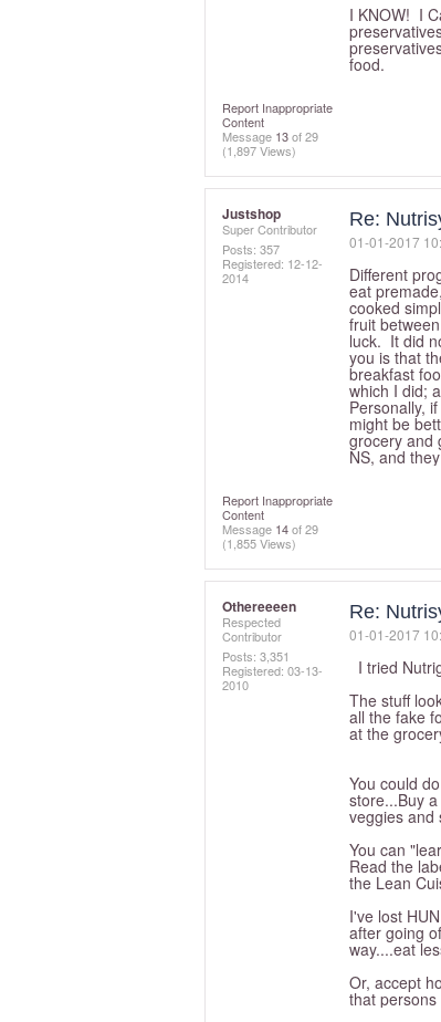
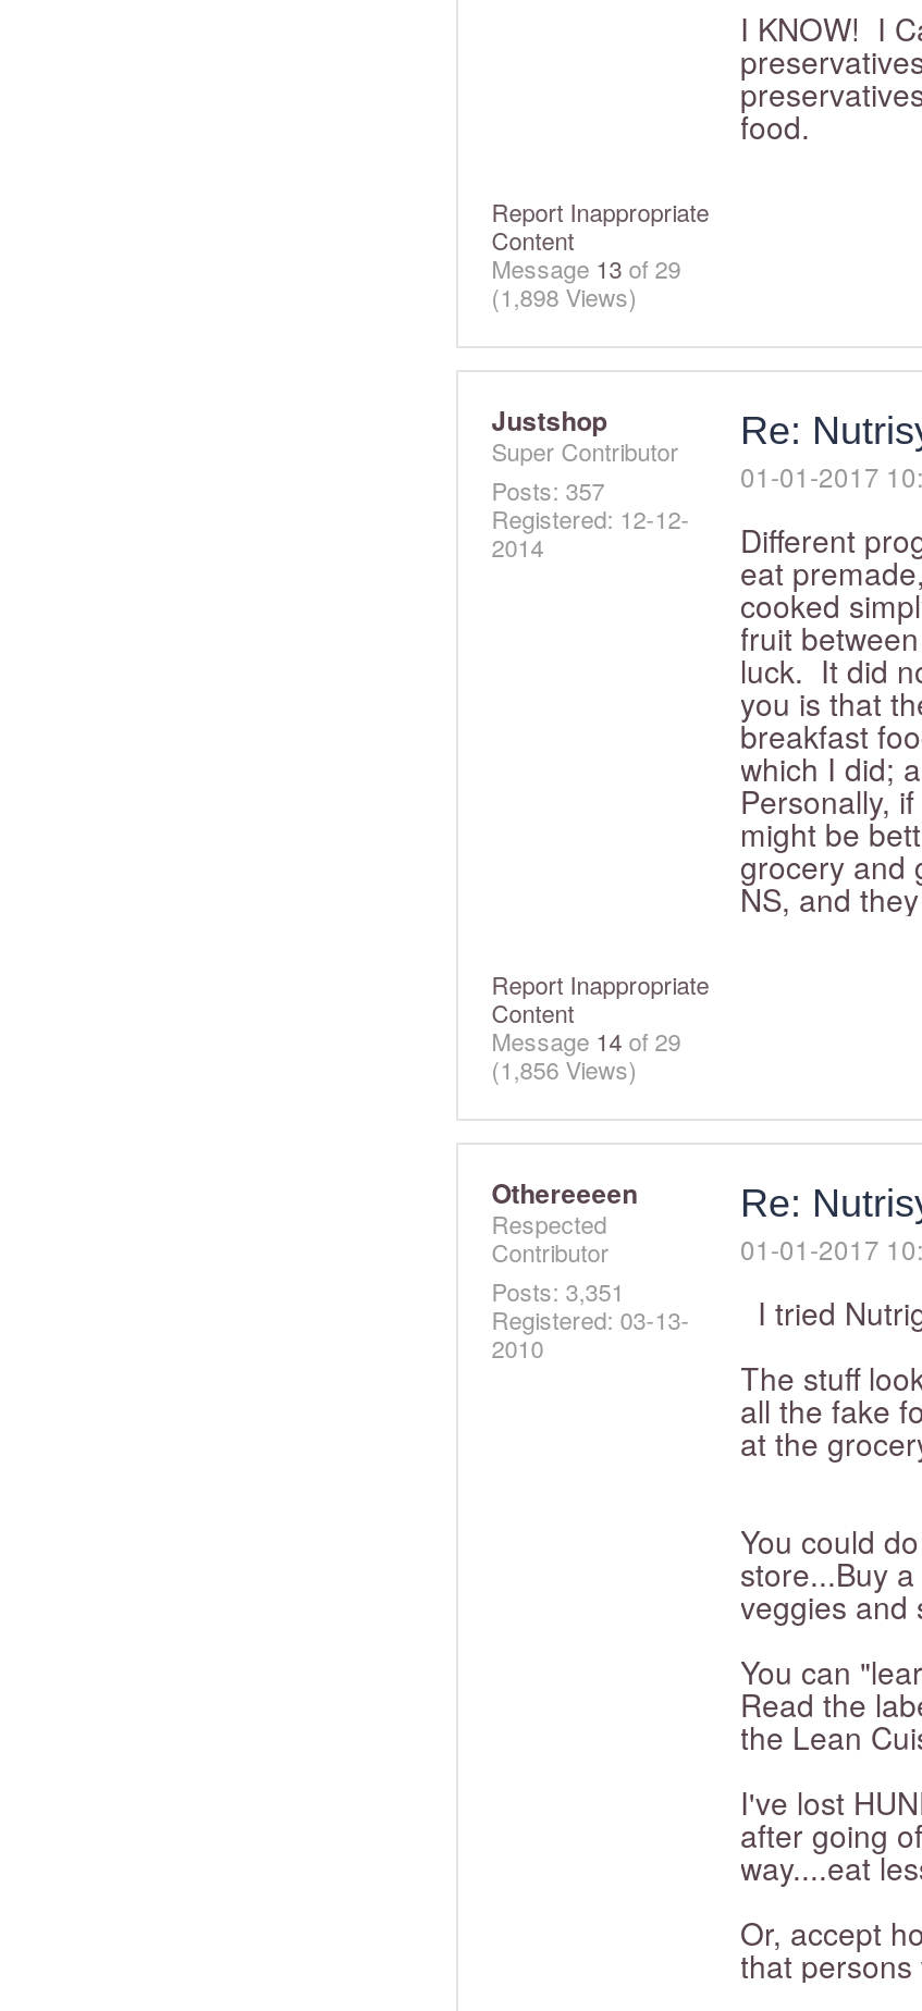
[222,142,296,159] (1,897 Views) -> [491,279,637,313] (1,898 Views)
[222,534,296,552] (1,855 Views) -> [491,1051,637,1086] (1,856 Views)

